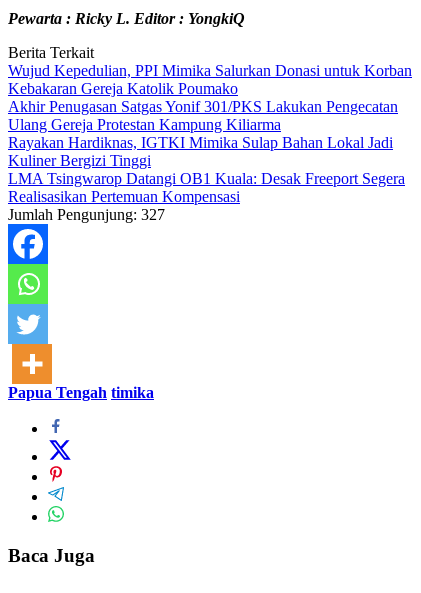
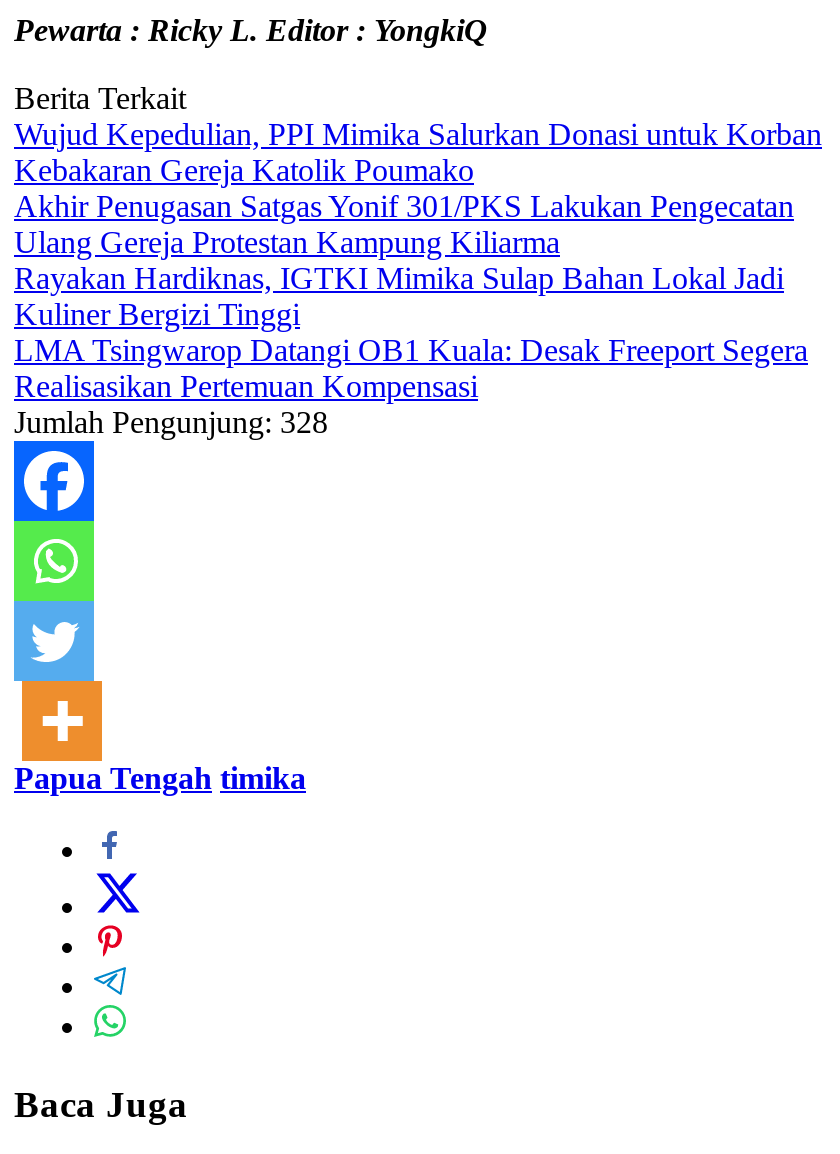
[8,206,165,223] Jumlah Pengunjung: 327 -> [14,406,328,440] Jumlah Pengunjung: 328

